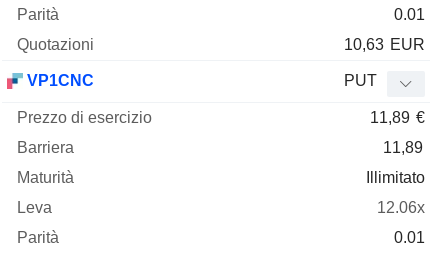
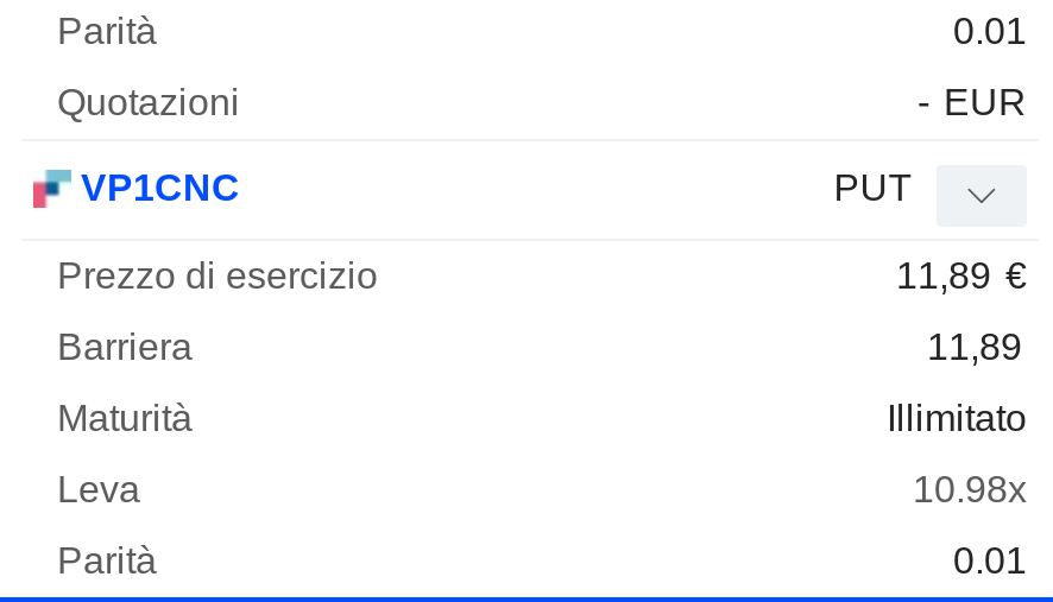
[344,36,425,53] 10,63 EUR -> [918,82,1027,123] - EUR
[377,199,425,216] 12.06x -> [913,469,1027,510] 10.98x

